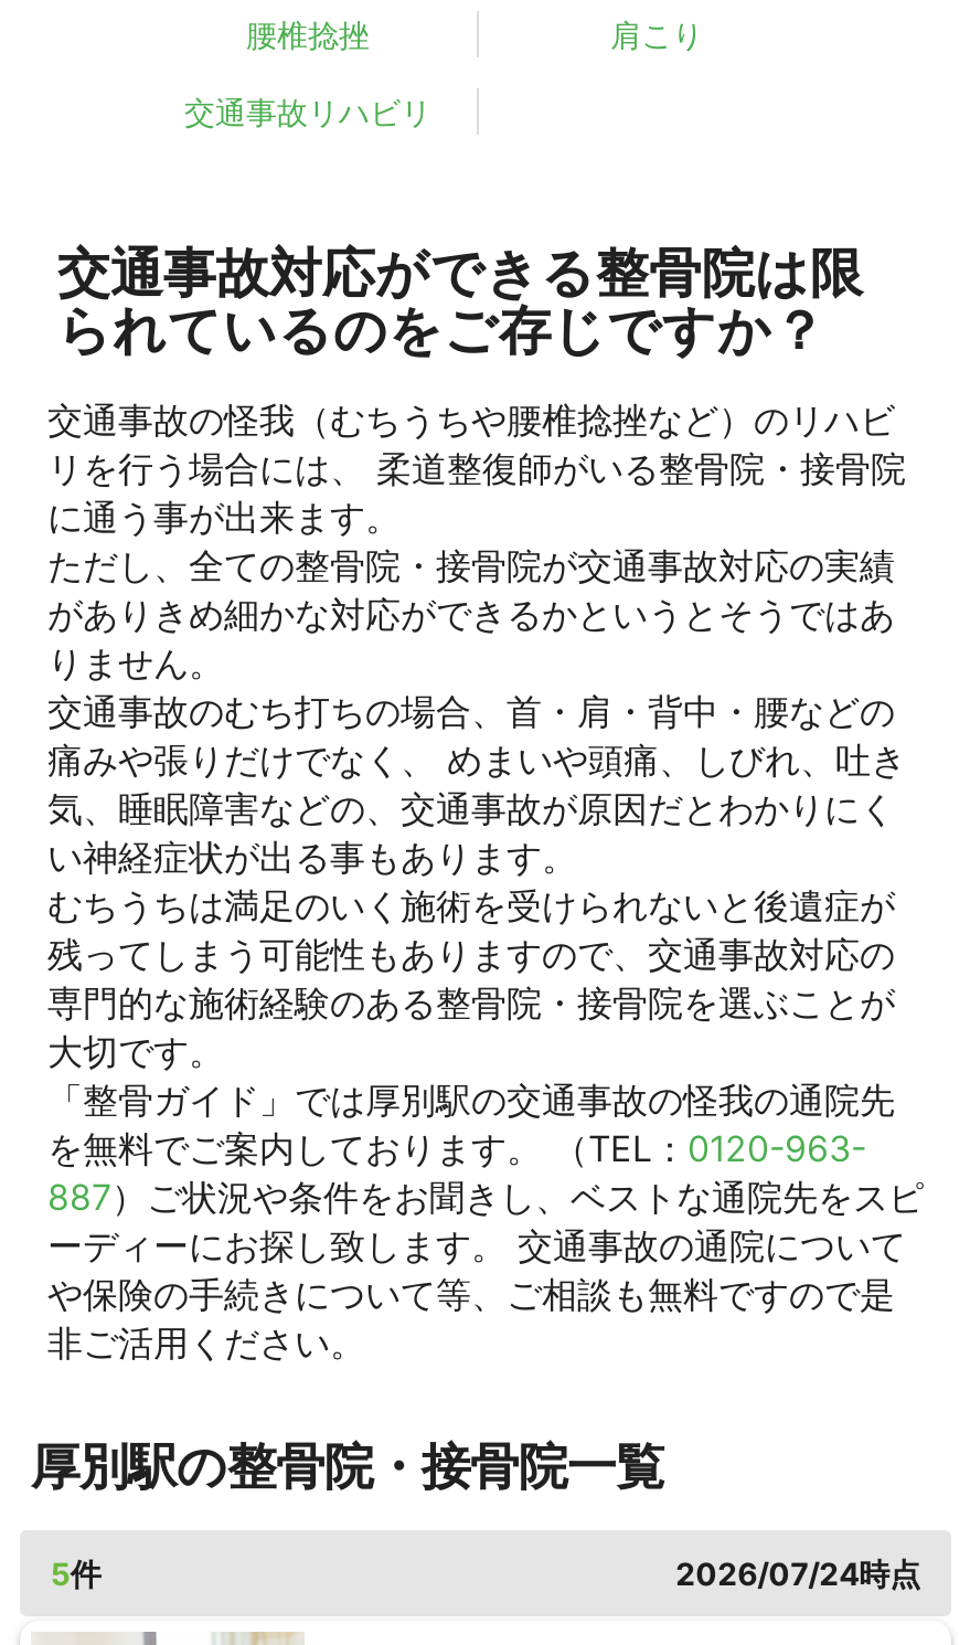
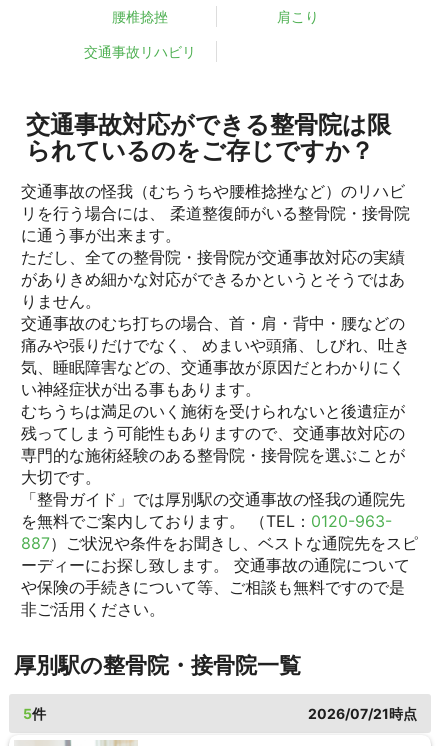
[676,1554,921,1592] 2026/07/24時点 -> [308,705,417,722] 2026/07/21時点

